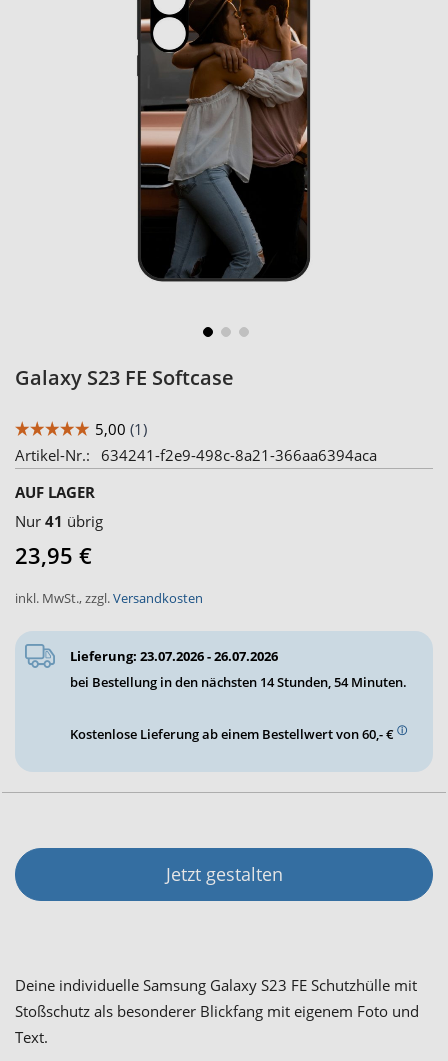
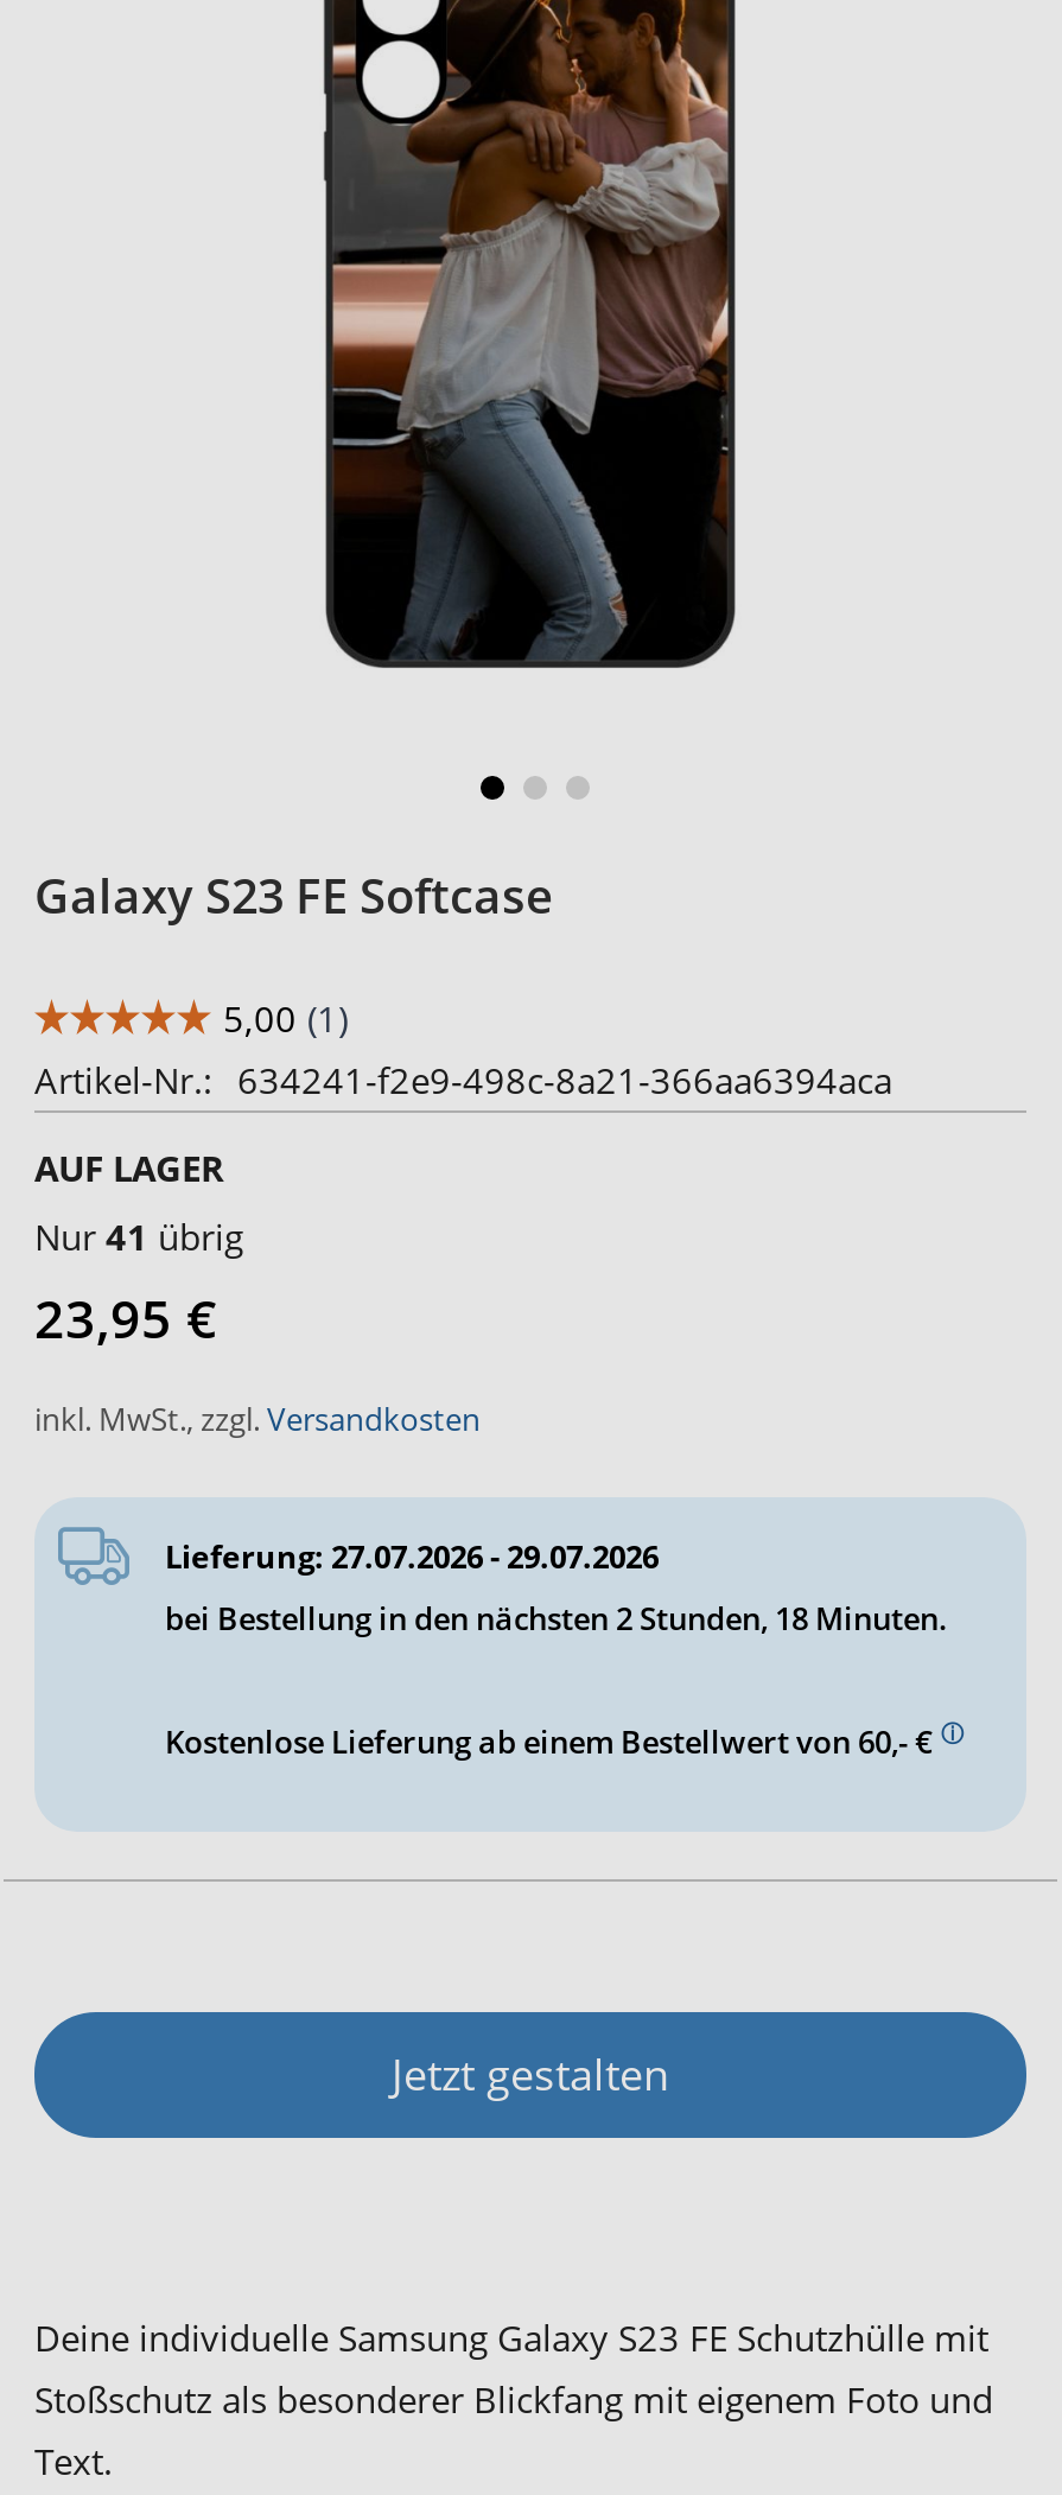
[70,647,278,665] Lieferung: 23.07.2026 - 26.07.2026 -> [165,1535,659,1578] Lieferung: 27.07.2026 - 29.07.2026
[70,673,407,691] bei Bestellung in den nächsten 14 Stunden, 54 Minuten. -> [165,1597,948,1639] bei Bestellung in den nächsten 2 Stunden, 18 Minuten.

